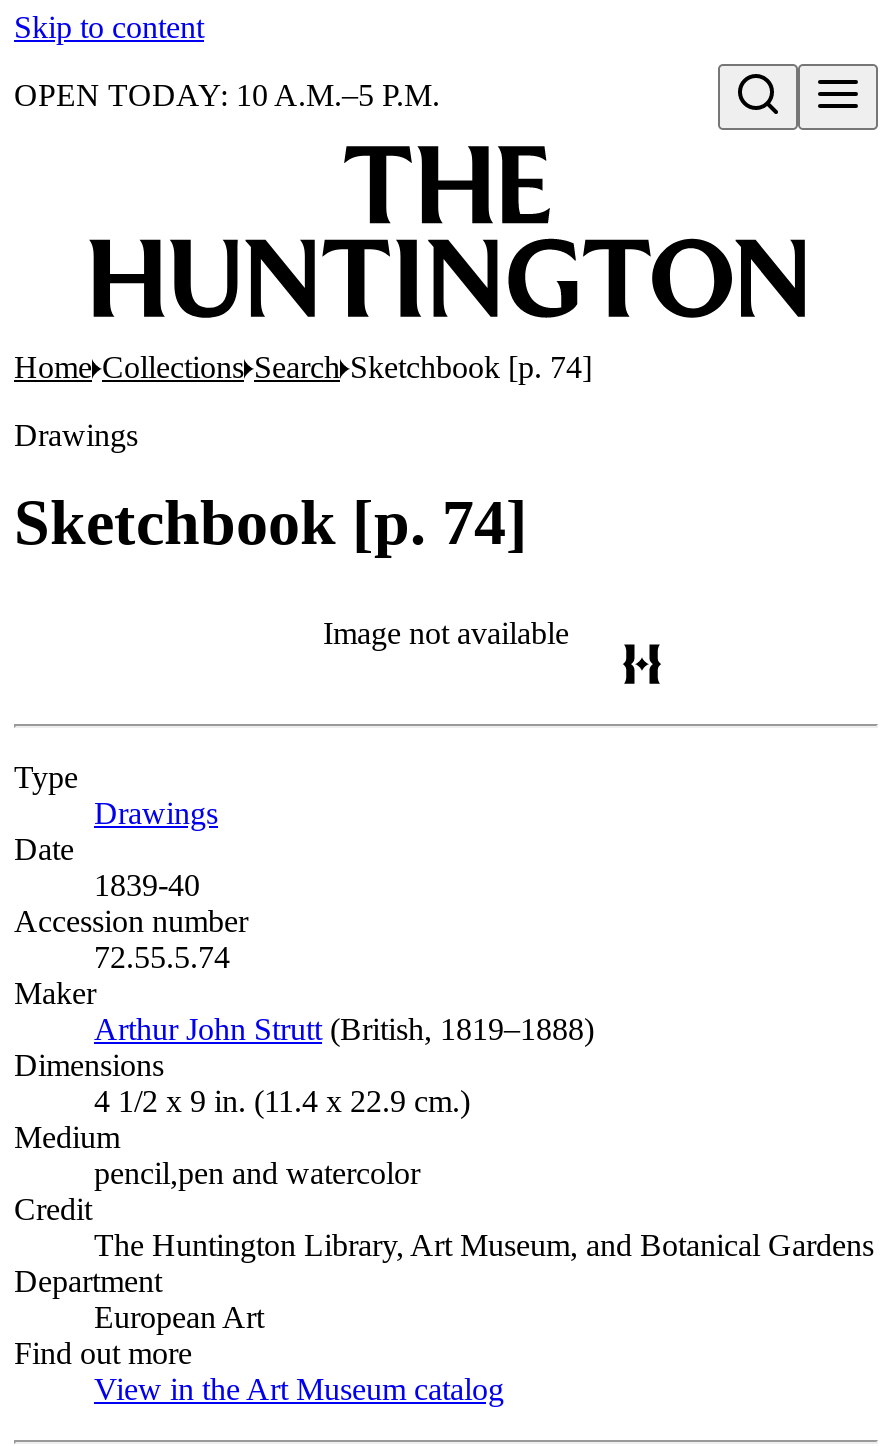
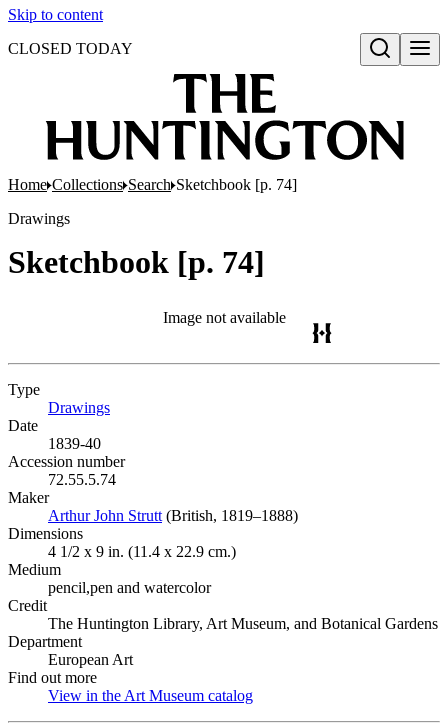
[14,78,440,112] OPEN TODAY: 10 A.M.–5 P.M. -> [8,40,133,57] CLOSED TODAY

